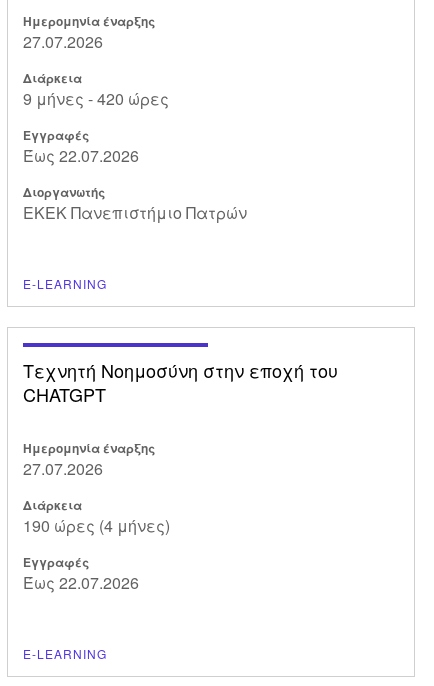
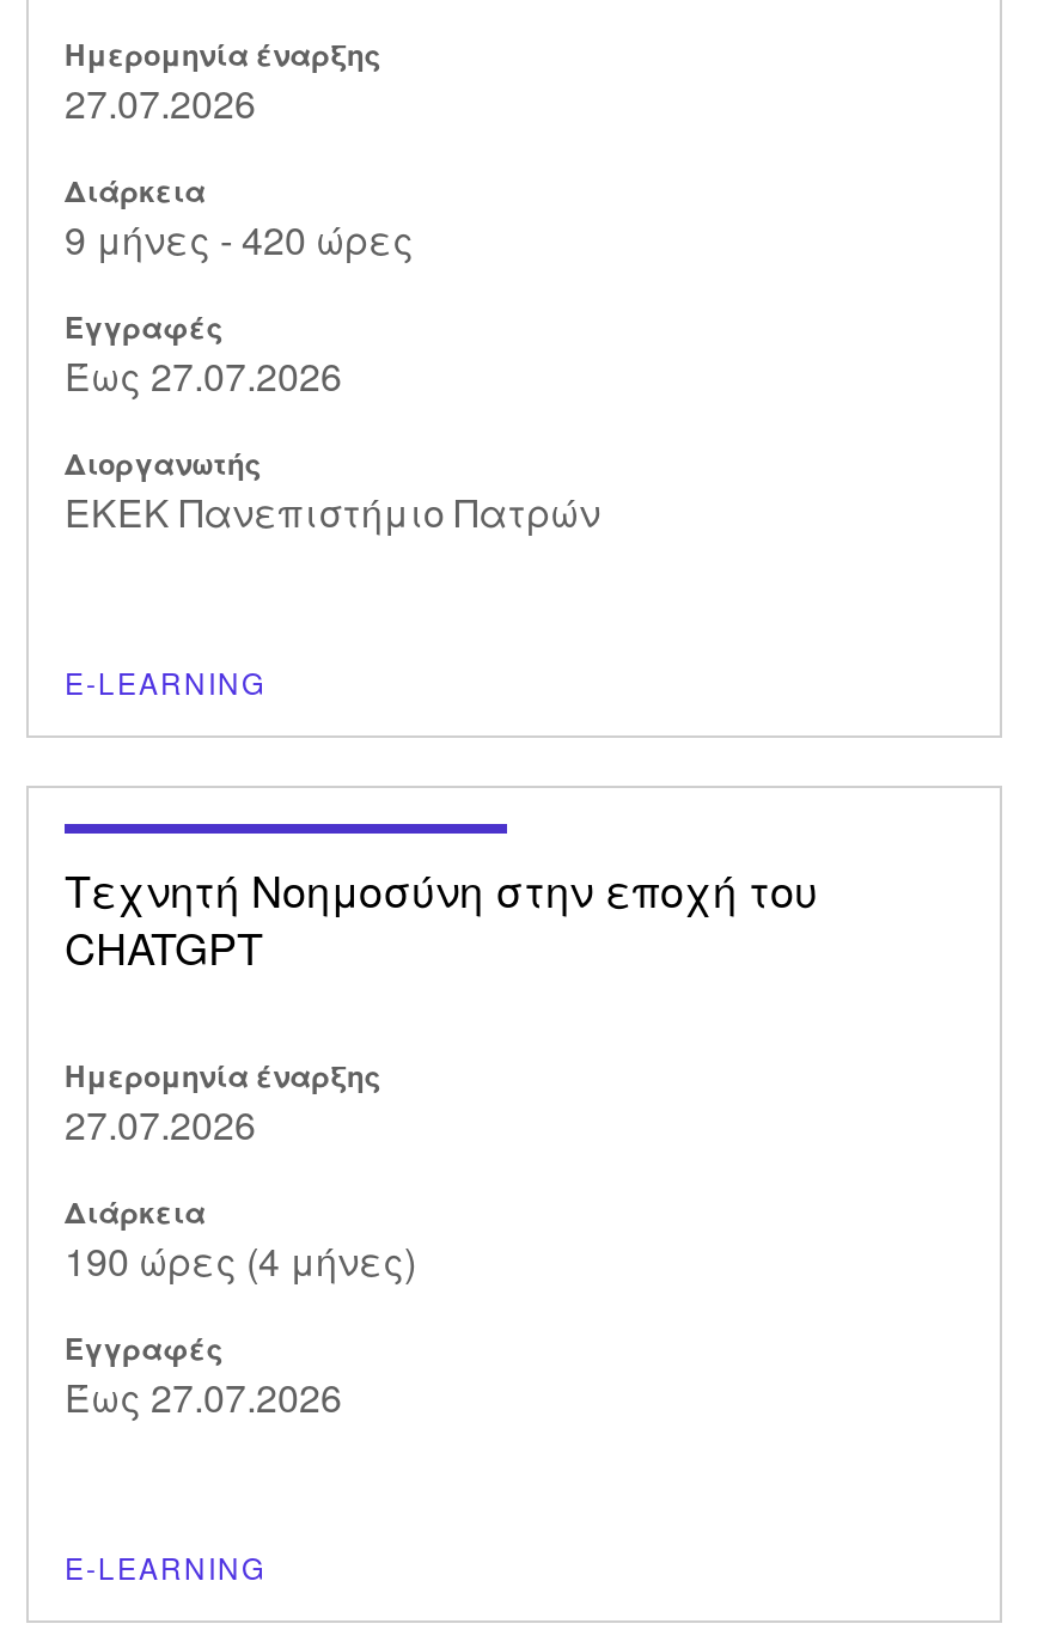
[23,144,139,167] Έως 22.07.2026 -> [65,349,342,404] Έως 27.07.2026
[23,571,139,594] Έως 22.07.2026 -> [65,1370,342,1425] Έως 27.07.2026

